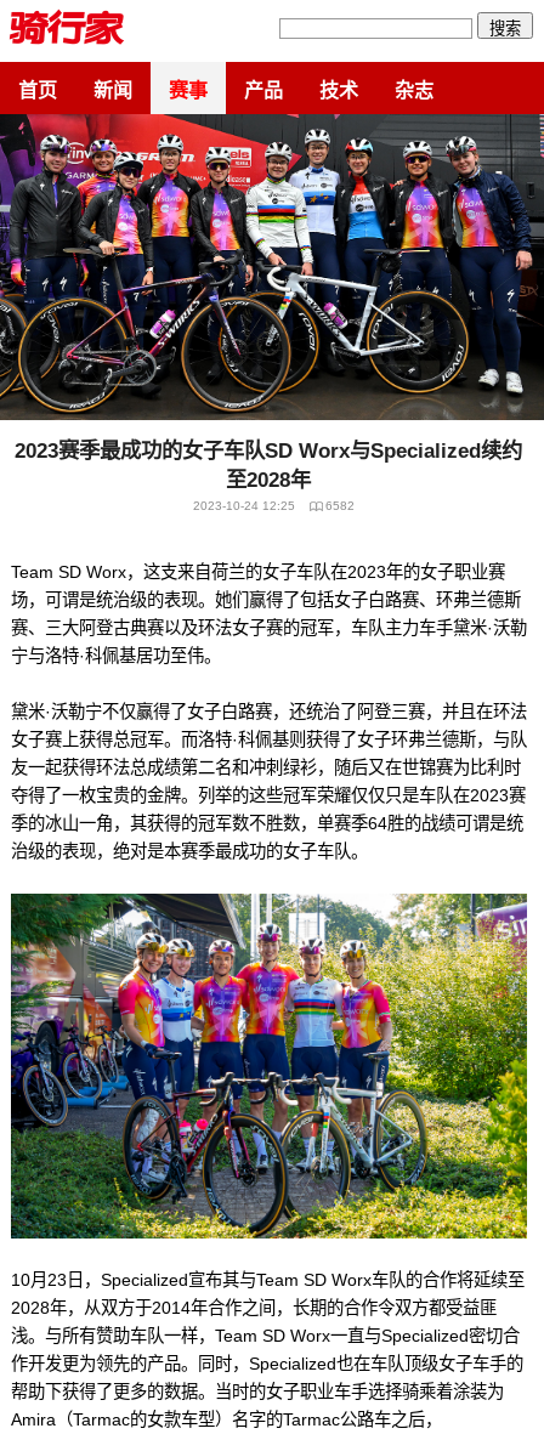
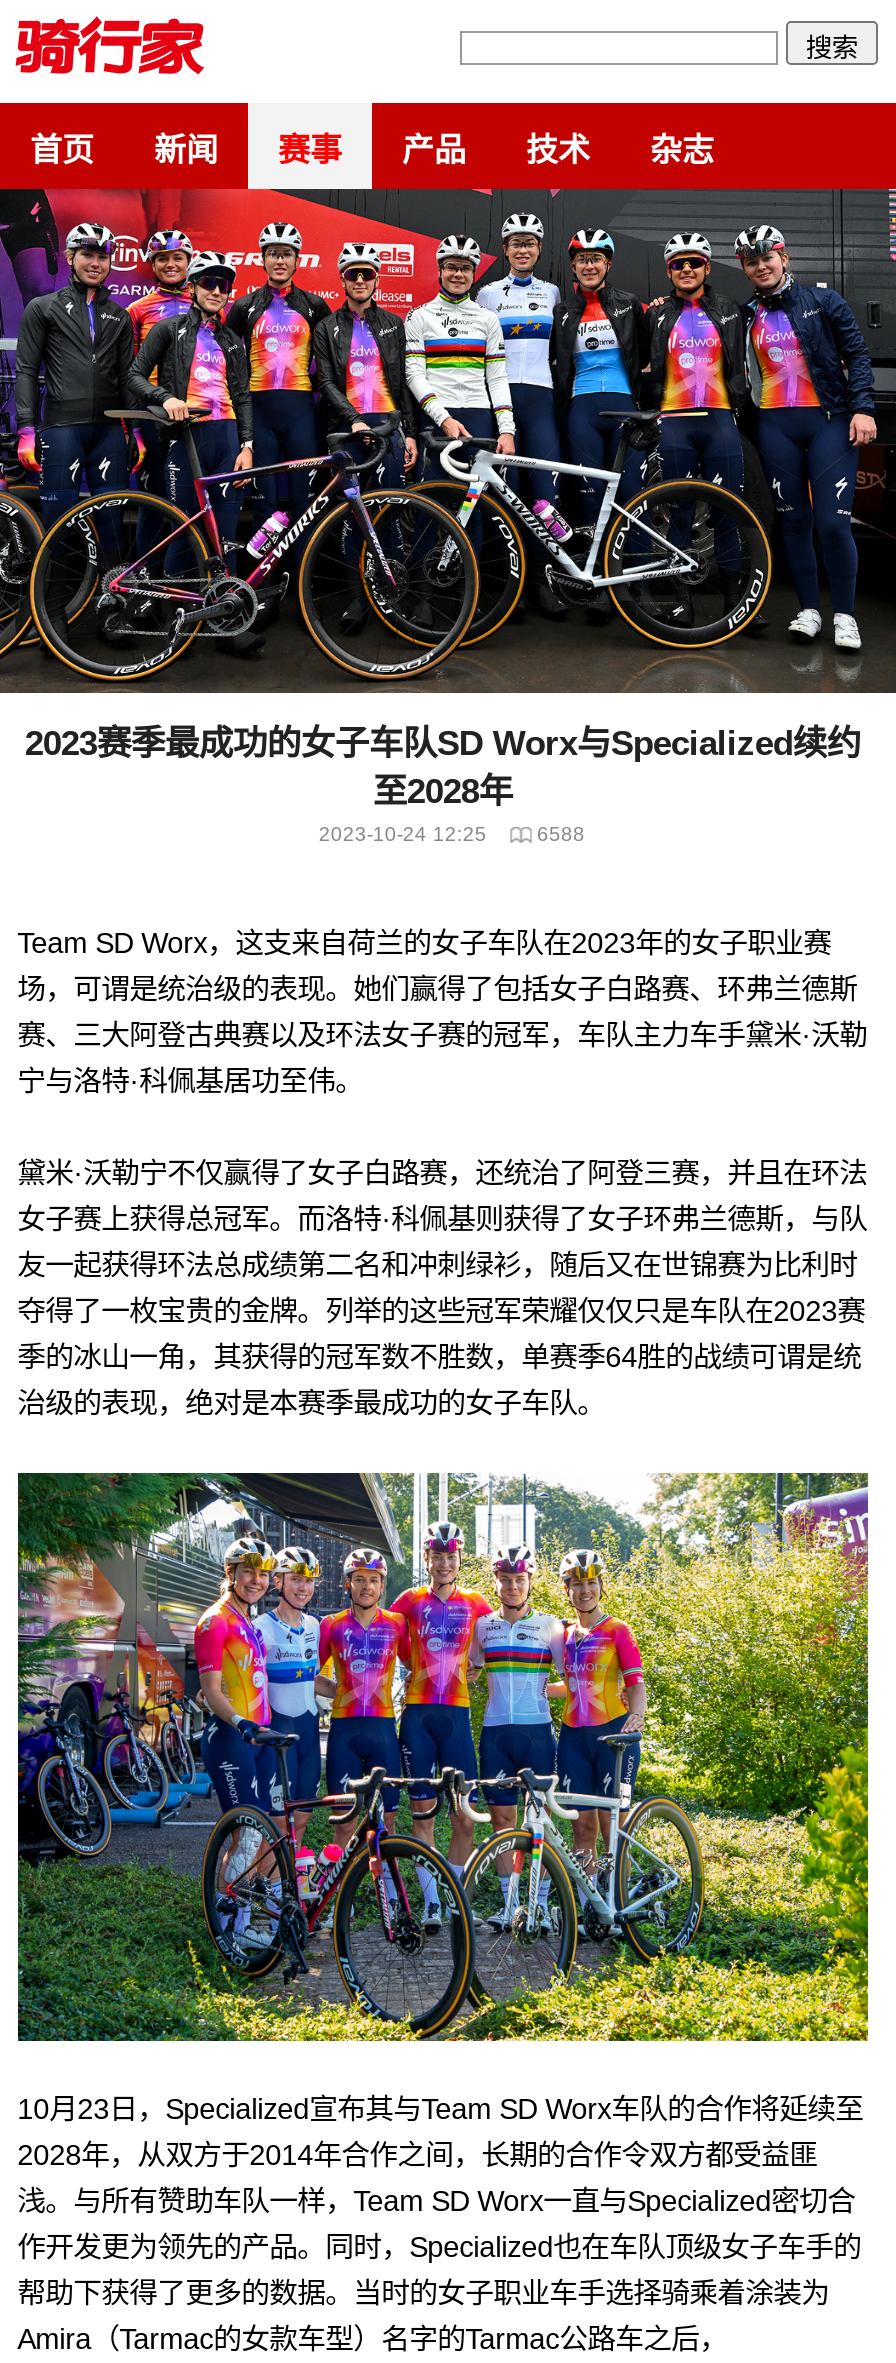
[326,499,355,512] 6582 -> [537,823,585,845] 6588

